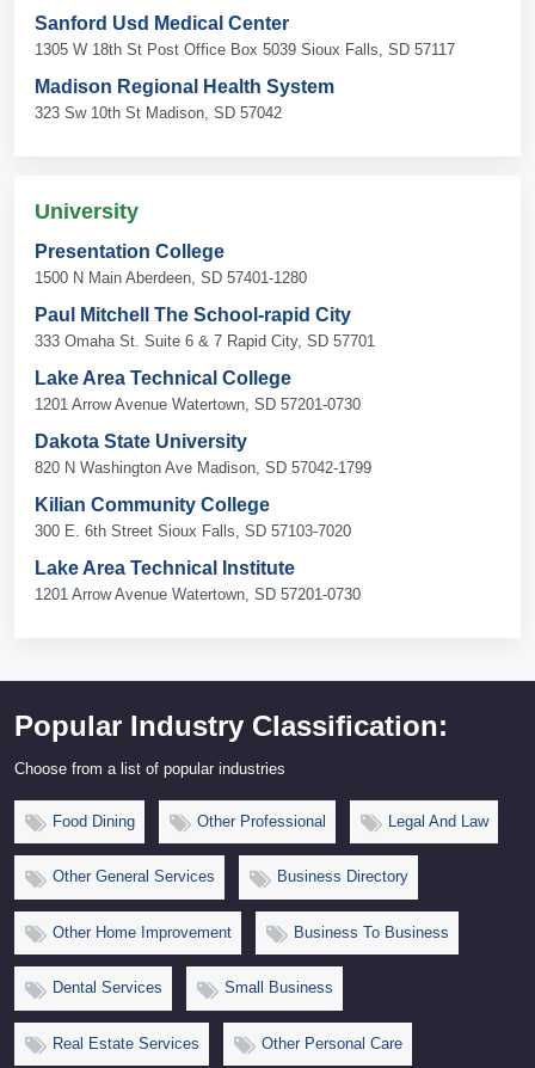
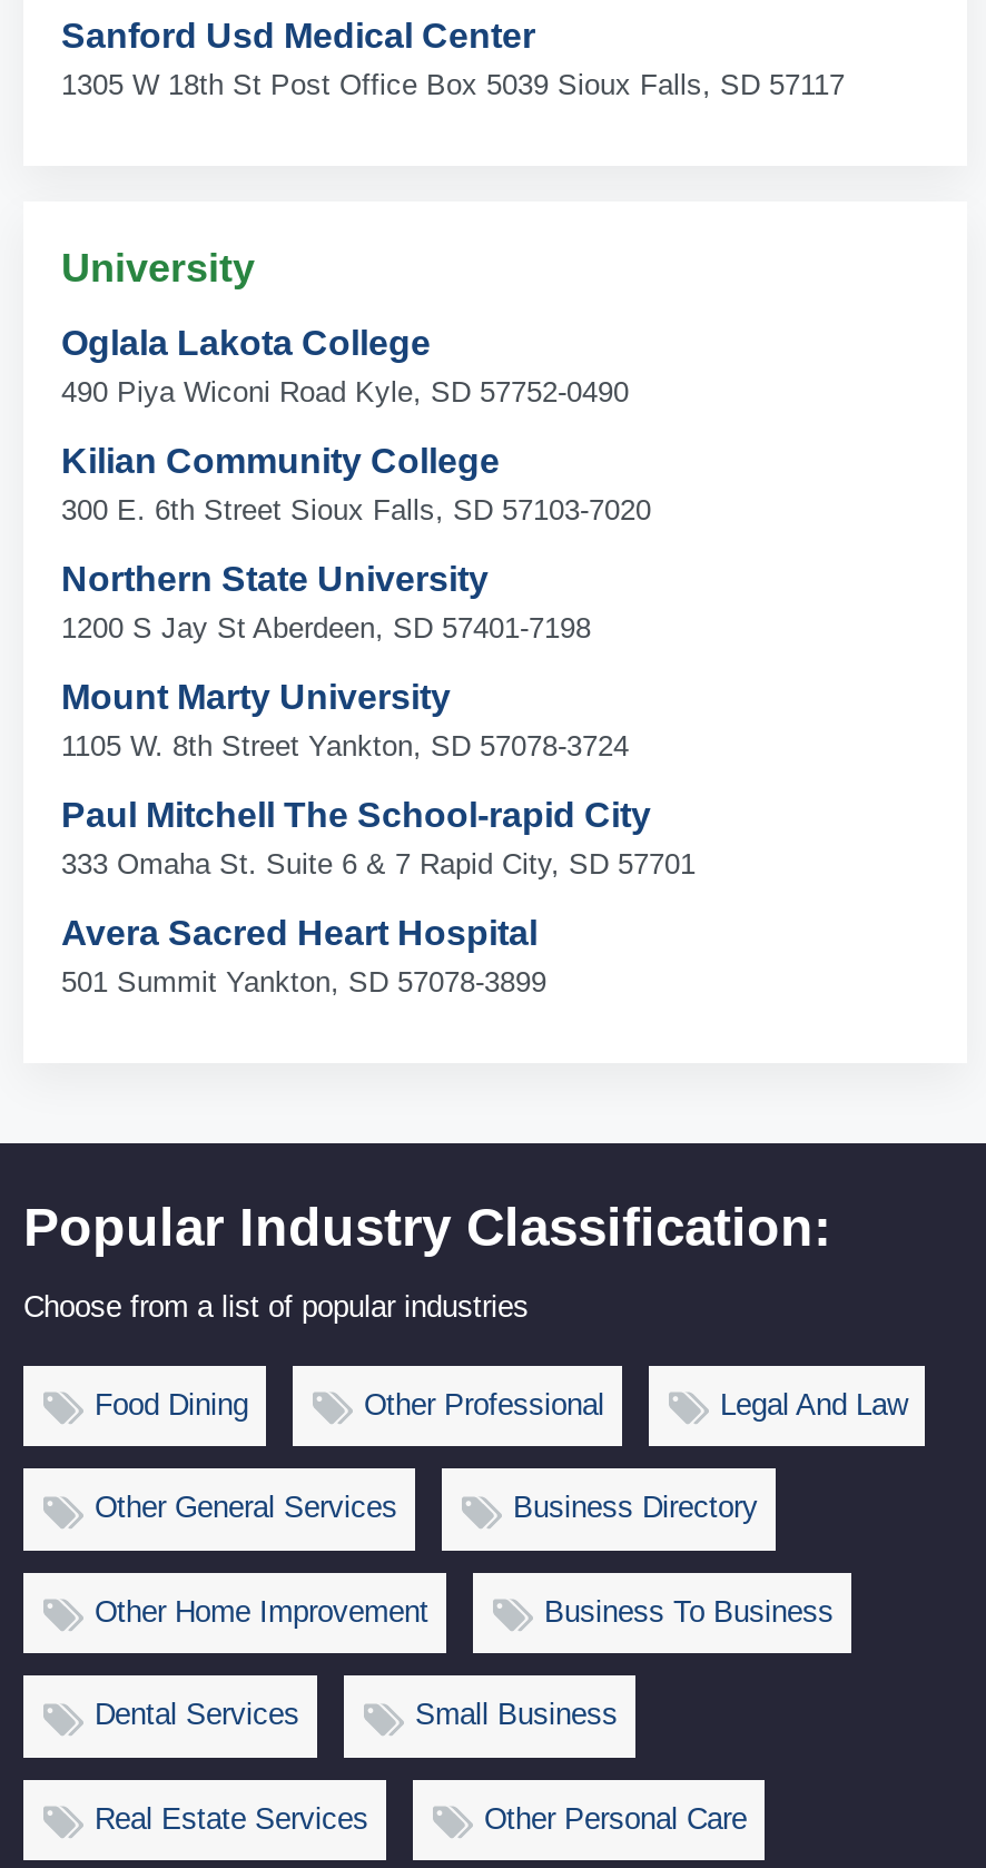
[35,76,334,121] Madison Regional Health System | 323 Sw 10th St Madison, SD 57042 -> none
[35,241,307,286] Presentation College | 1500 N Main Aberdeen, SD 57401-1280 -> [61,323,629,762] Oglala Lakota College | 490 Piya Wiconi Road Kyle, SD 57752-0490 | Northern State University | 1200 S Jay St Aberdeen, SD 57401-7198 | Mount Marty University | 1105 W. 8th Street Yankton, SD 57078-3724
moved [35,304,375,350] -> [61,795,696,880]: Paul Mitchell The School-rapid City | 333 Omaha St. Suite 6 & 7 Rapid City, SD 57701
[35,368,371,603] Lake Area Technical College | 1201 Arrow Avenue Watertown, SD 57201-0730 | Dakota State University | 820 N Washington Ave Madison, SD 57042-1799 | Lake Area Technical Institute | 1201 Arrow Avenue Watertown, SD 57201-0730 -> [61,913,546,998] Avera Sacred Heart Hospital | 501 Summit Yankton, SD 57078-3899
moved [35,494,351,540] -> [61,441,651,526]: Kilian Community College | 300 E. 6th Street Sioux Falls, SD 57103-7020

